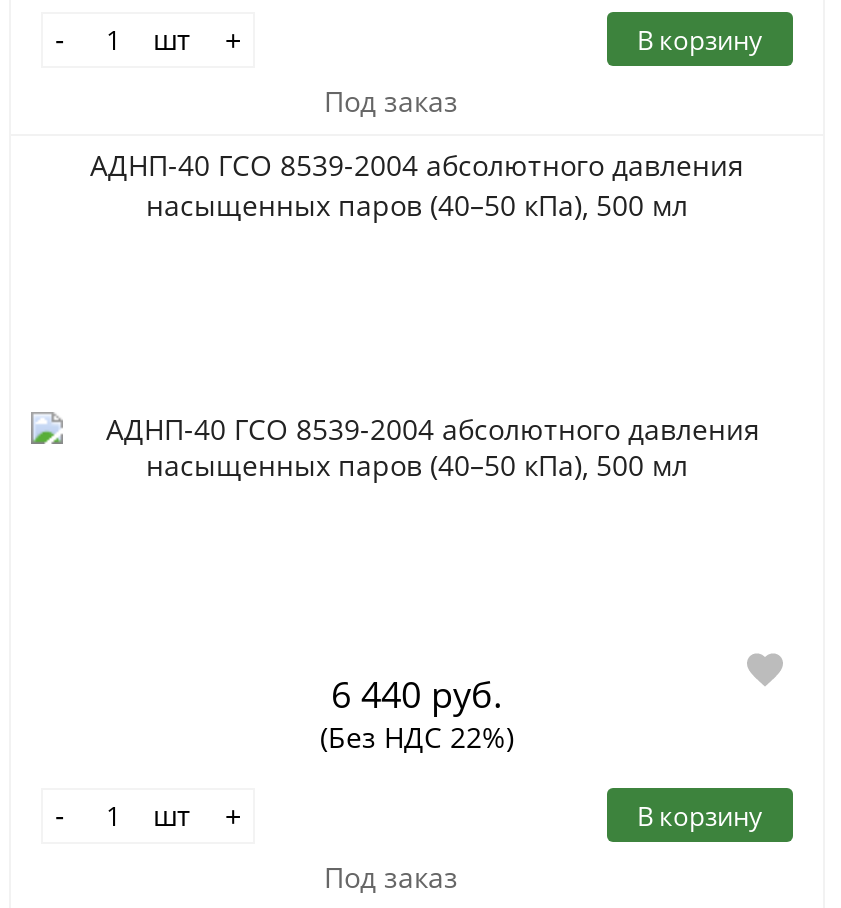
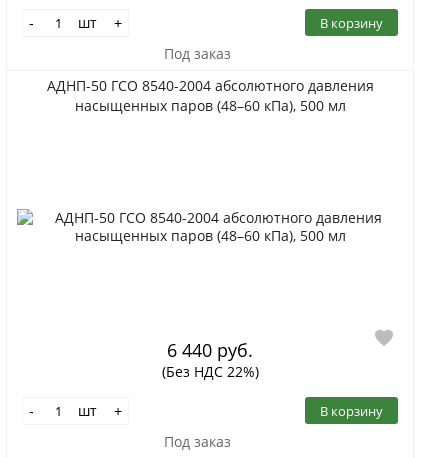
[90,146,744,184] АДНП-40 ГСО 8539-2004 абсолютного давления -> [46,76,373,95] АДНП-50 ГСО 8540-2004 абсолютного давления
[146,186,688,224] насыщенных паров (40–50 кПа), 500 мл -> [74,96,345,115] насыщенных паров (48–60 кПа), 500 мл

